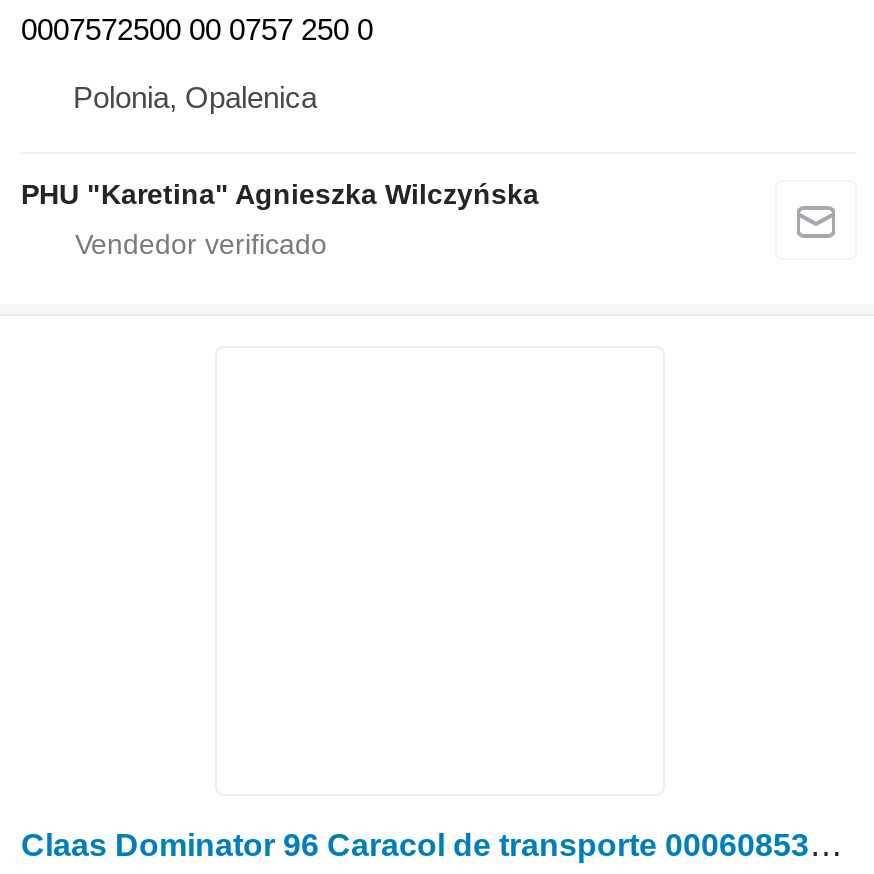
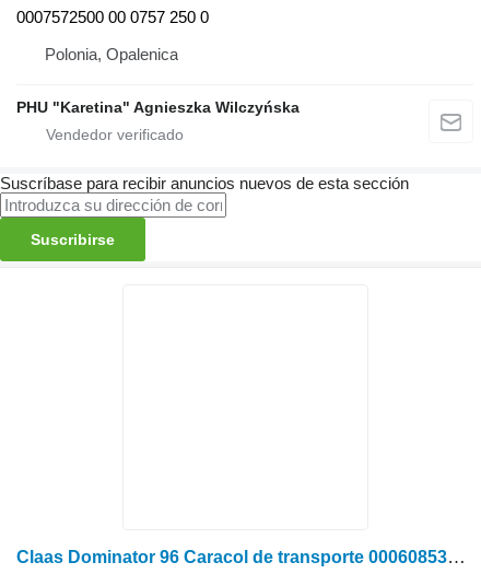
none -> [0,173,409,262] [image] | Suscríbase para recibir anuncios nuevos de esta sección | Suscribirse

